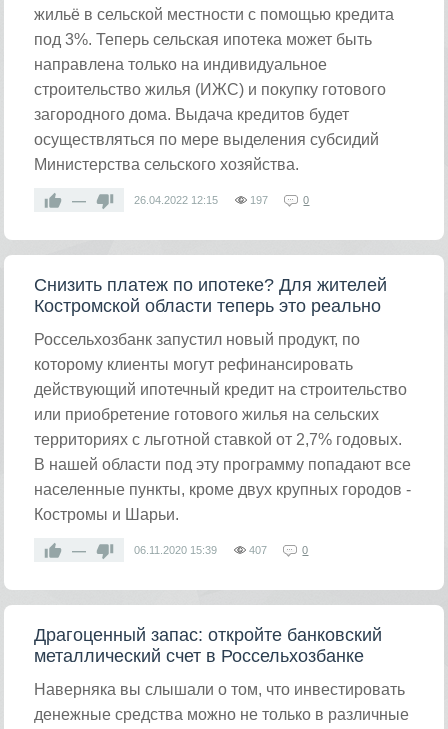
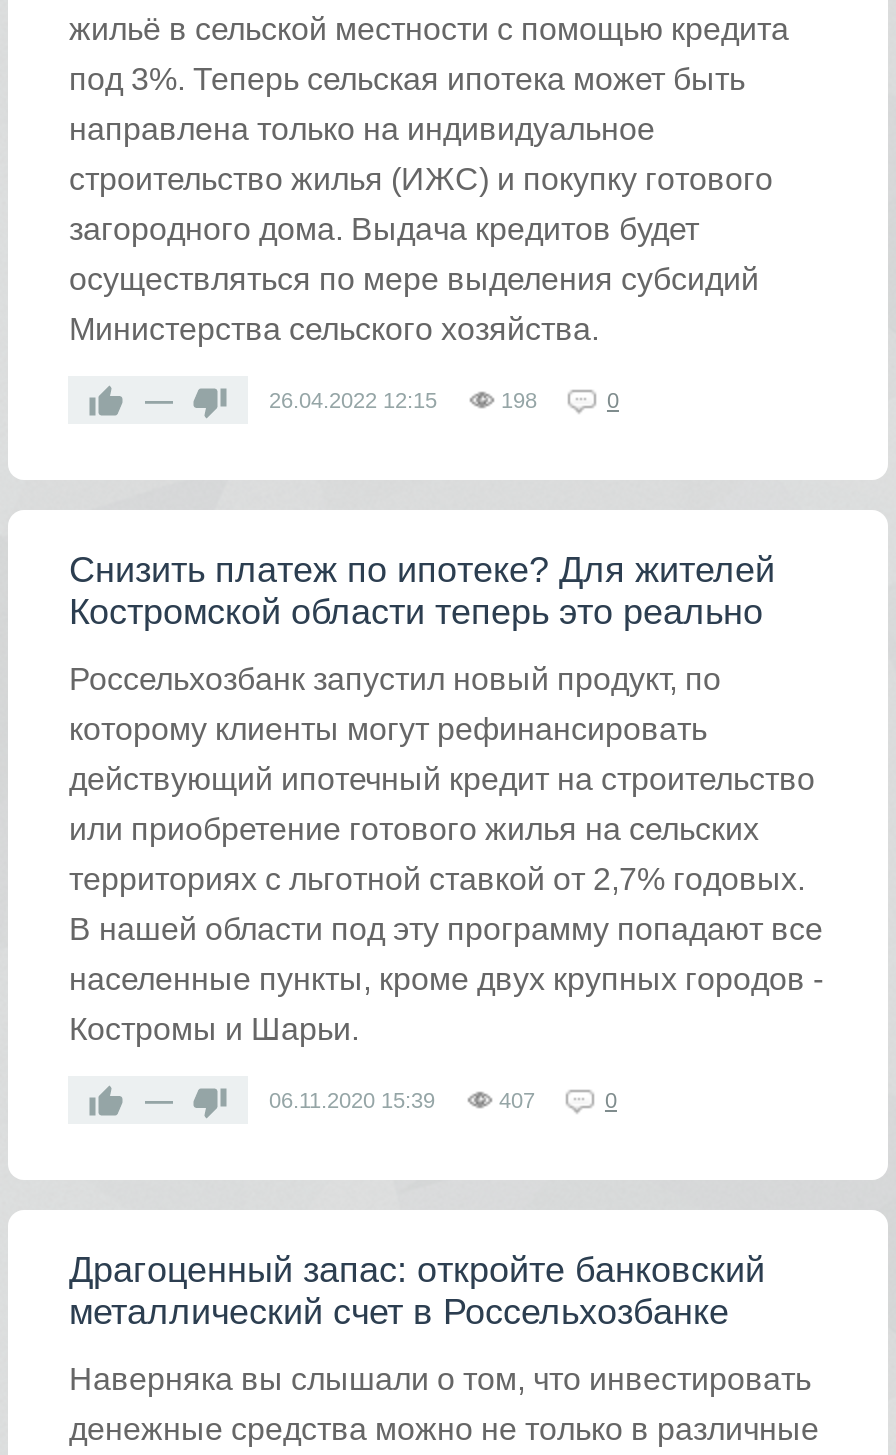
[250,194,268,206] 197 -> [501,388,537,412] 198

